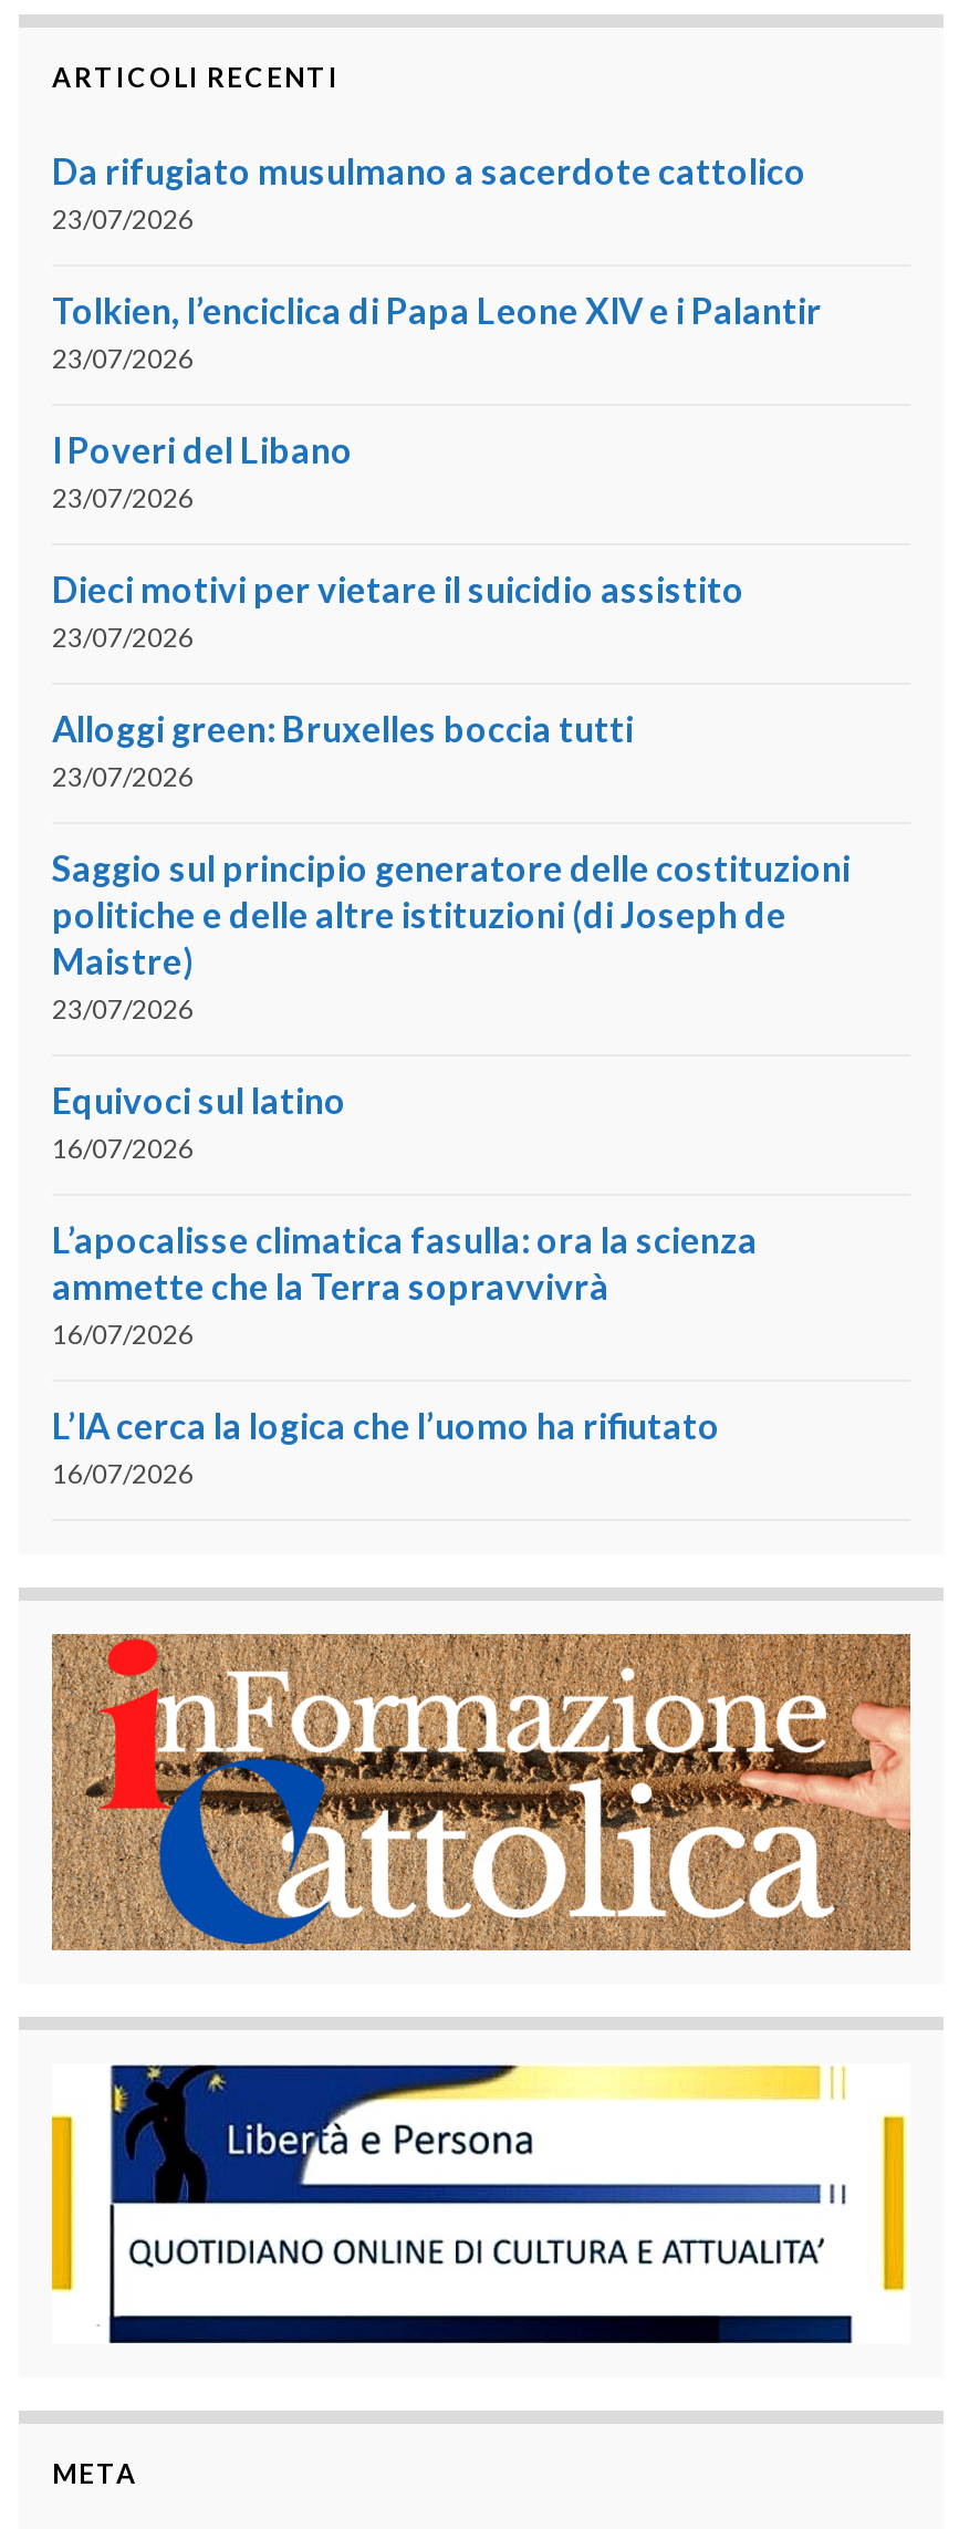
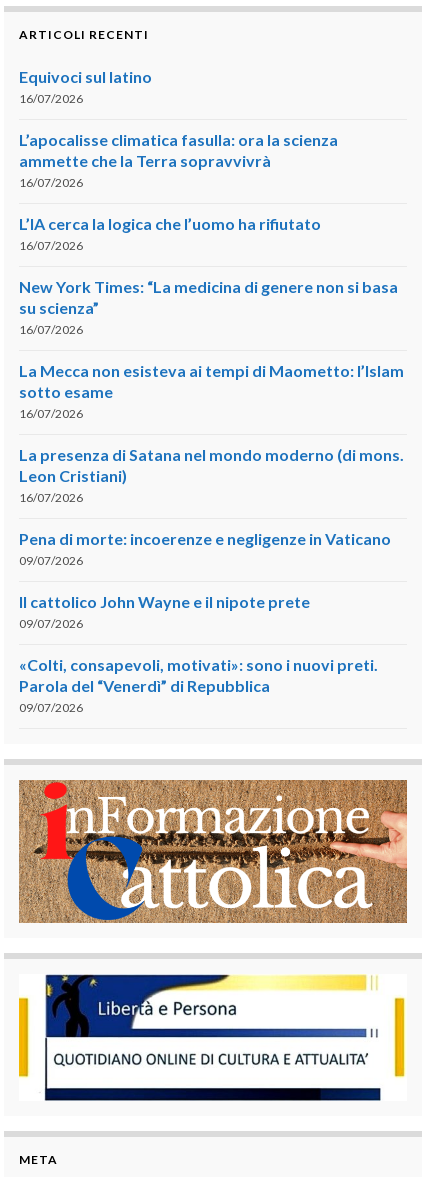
[52,149,851,1025] Da rifugiato musulmano a sacerdote cattolico | 23/07/2026 | Tolkien, l’enciclica di Papa Leone XIV e i Palantir | 23/07/2026 | I Poveri del Libano | 23/07/2026 | Dieci motivi per vietare il suicidio assistito | 23/07/2026 | Alloggi green: Bruxelles boccia tutti | 23/07/2026 | Saggio sul principio generatore delle costituzioni | politiche e delle altre istituzioni (di Joseph de | Maistre) | 23/07/2026 -> none
moved [52,1078,758,1490] -> [19,67,338,253]: Equivoci sul latino | 16/07/2026 | L’apocalisse climatica fasulla: ora la scienza | ammette che la Terra sopravvivrà | 16/07/2026 | L’IA cerca la logica che l’uomo ha rifiutato | 16/07/2026
none -> [19,277,404,715] New York Times: “La medicina di genere non si basa | su scienza” | 16/07/2026 | La Mecca non esisteva ai tempi di Maometto: l’Islam | sotto esame | 16/07/2026 | La presenza di Satana nel mondo moderno (di mons. | Leon Cristiani) | 16/07/2026 | Pena di morte: incoerenze e negligenze in Vaticano | 09/07/2026 | Il cattolico John Wayne e il nipote prete | 09/07/2026 | «Colti, consapevoli, motivati»: sono i nuovi preti. | Parola del “Venerdì” di Repubblica | 09/07/2026

